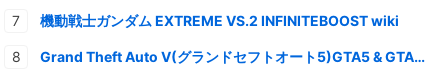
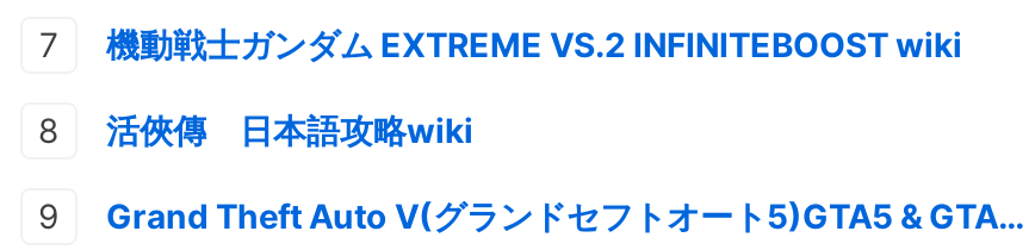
none -> [106,109,473,149] 活俠傳 日本語攻略wiki

